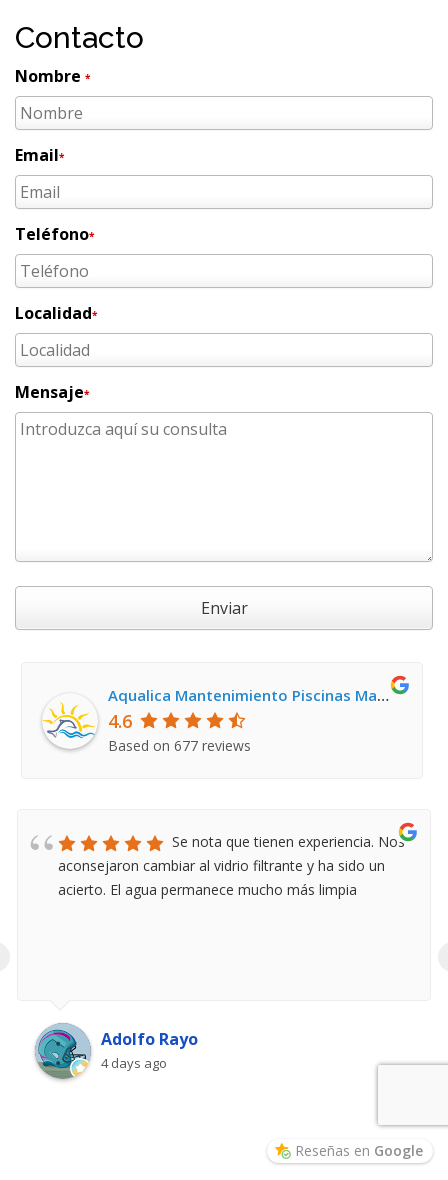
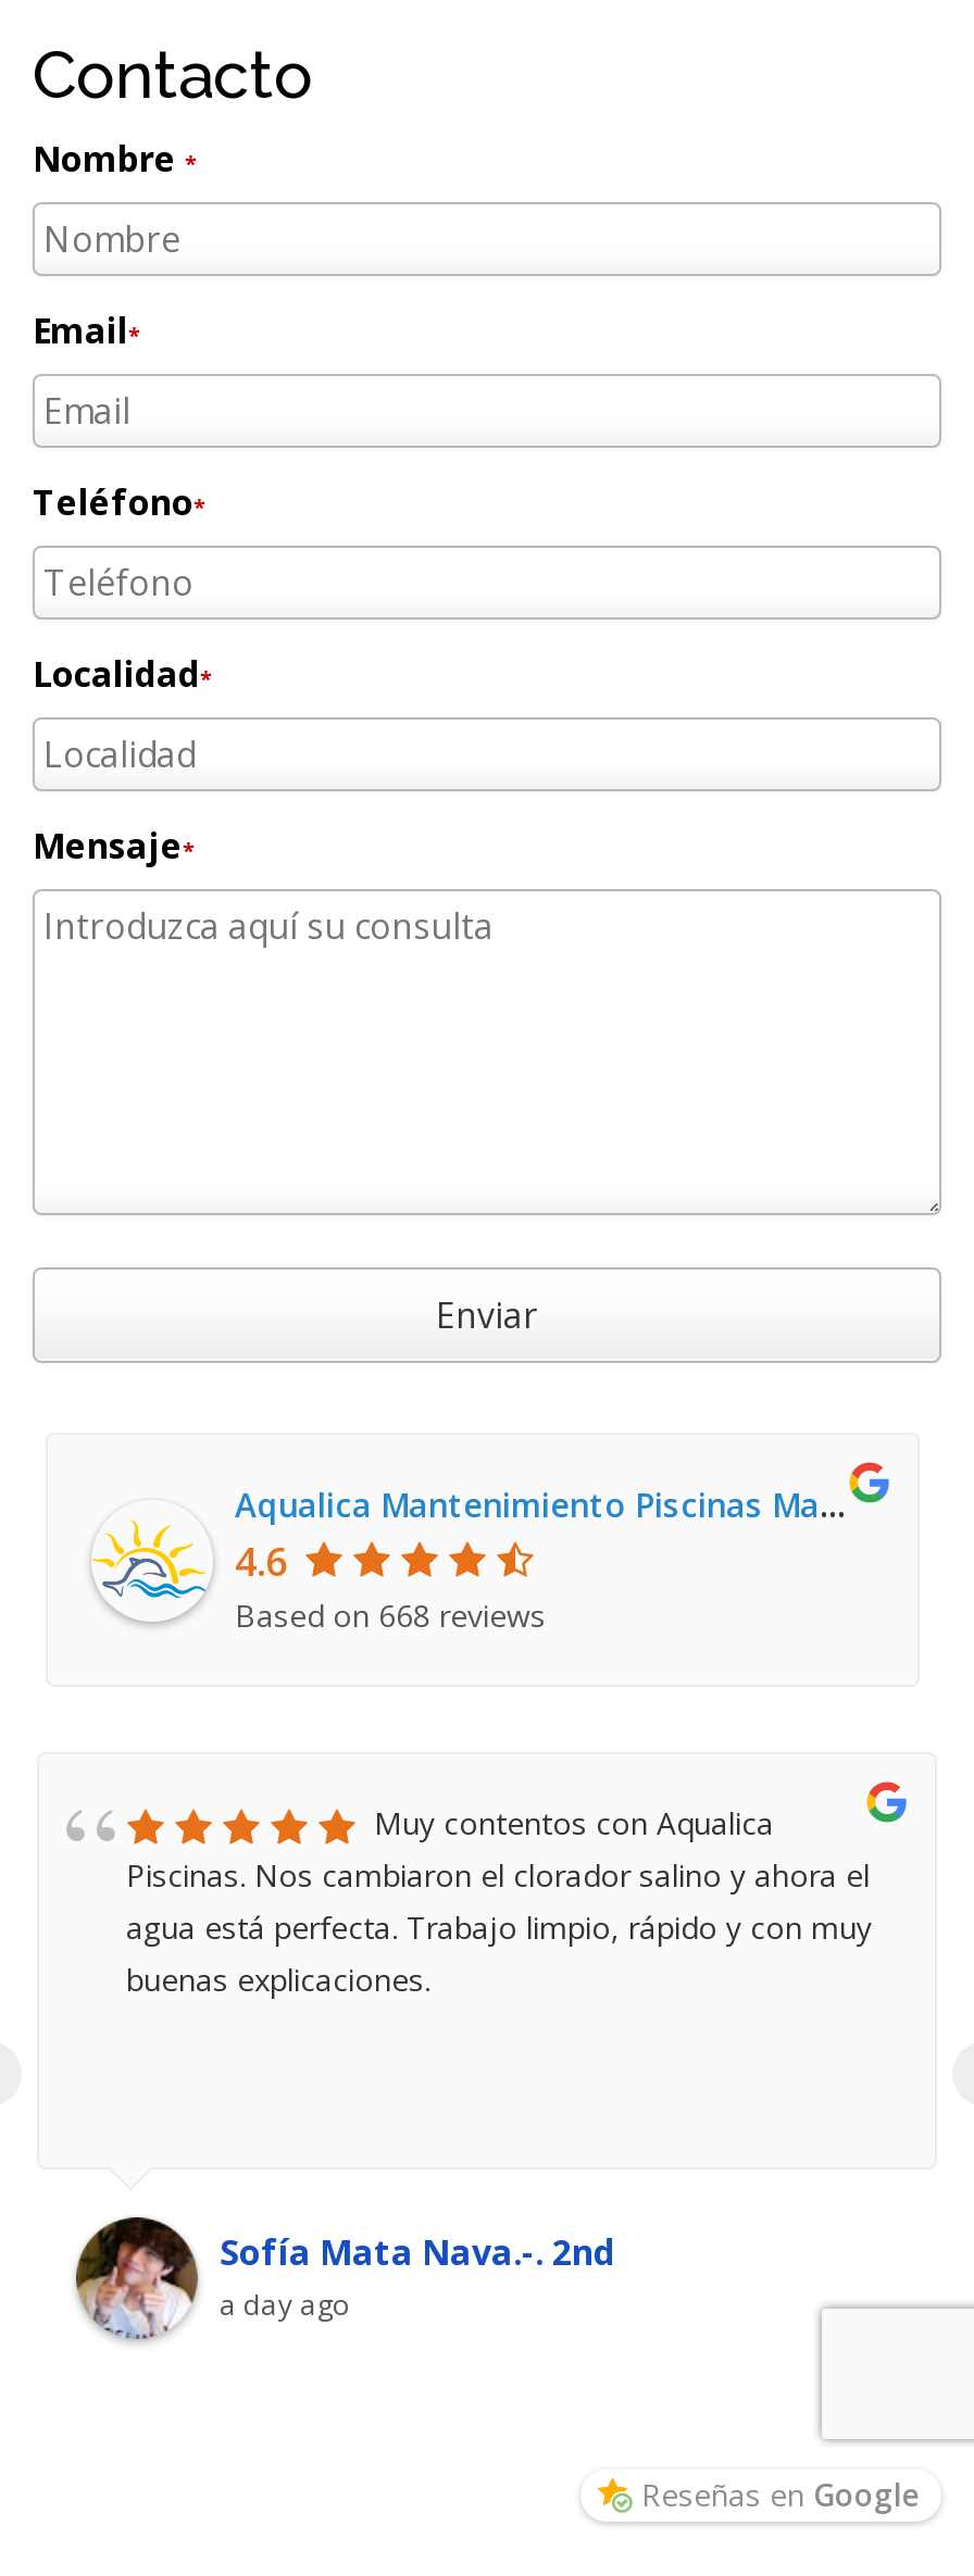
[108,736,251,755] Based on 677 reviews -> [235,1594,546,1635] Based on 668 reviews
[58,832,405,899] Se nota que tienen experiencia. Nos | aconsejaron cambiar al vidrio filtrante y ha sido un | acierto. El agua permanece mucho más limpia -> [126,1803,872,2001] Muy contentos con Aqualica | Piscinas. Nos cambiaron el clorador salino y ahora el | agua está perfecta. Trabajo limpio, rápido y con muy | buenas explicaciones.
[35,1023,198,1079] [image] | Adolfo Rayo | 4 days ago -> [74,2215,615,2339] [image] | Sofía Mata Nava.-. 2nd | a day ago

